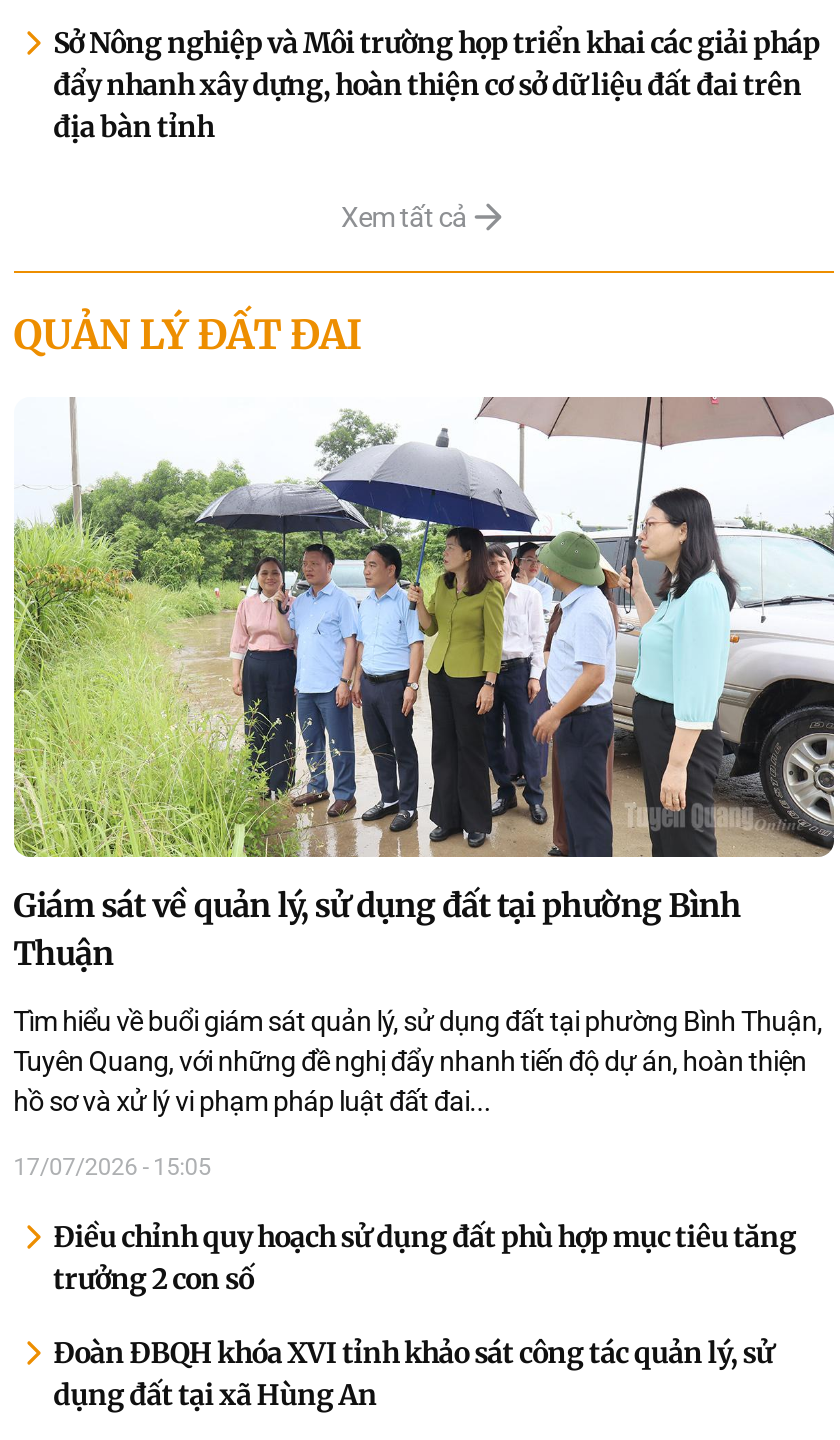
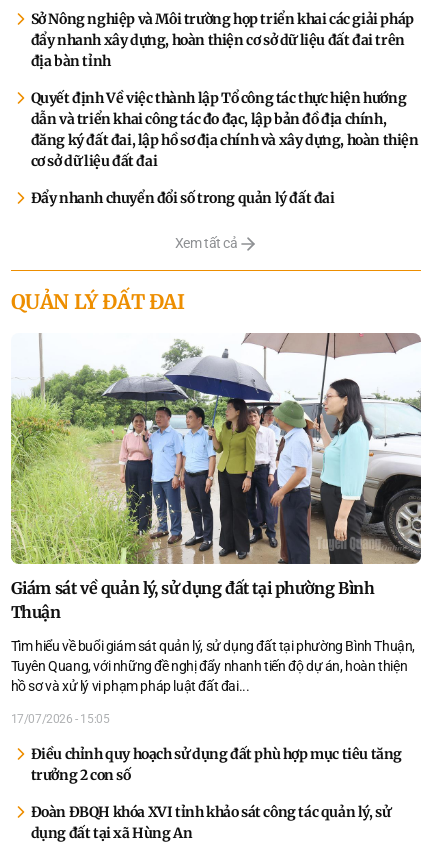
none -> [31,89,419,207] Quyết định Về việc thành lập Tổ công tác thực hiện hướng | dẫn và triển khai công tác đo đạc, lập bản đồ địa chính, | đăng ký đất đai, lập hồ sơ địa chính và xây dựng, hoàn thiện | cơ sở dữ liệu đất đai | Đẩy nhanh chuyển đổi số trong quản lý đất đai

